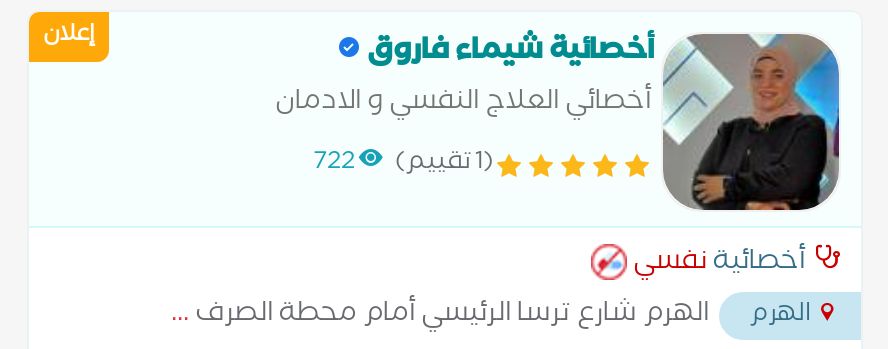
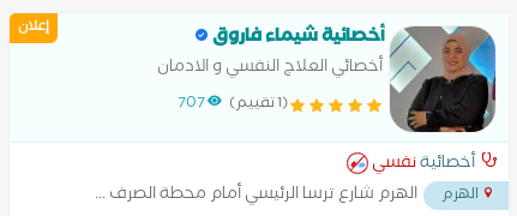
[313,142,355,188] 722 -> [178,91,205,119] 707

